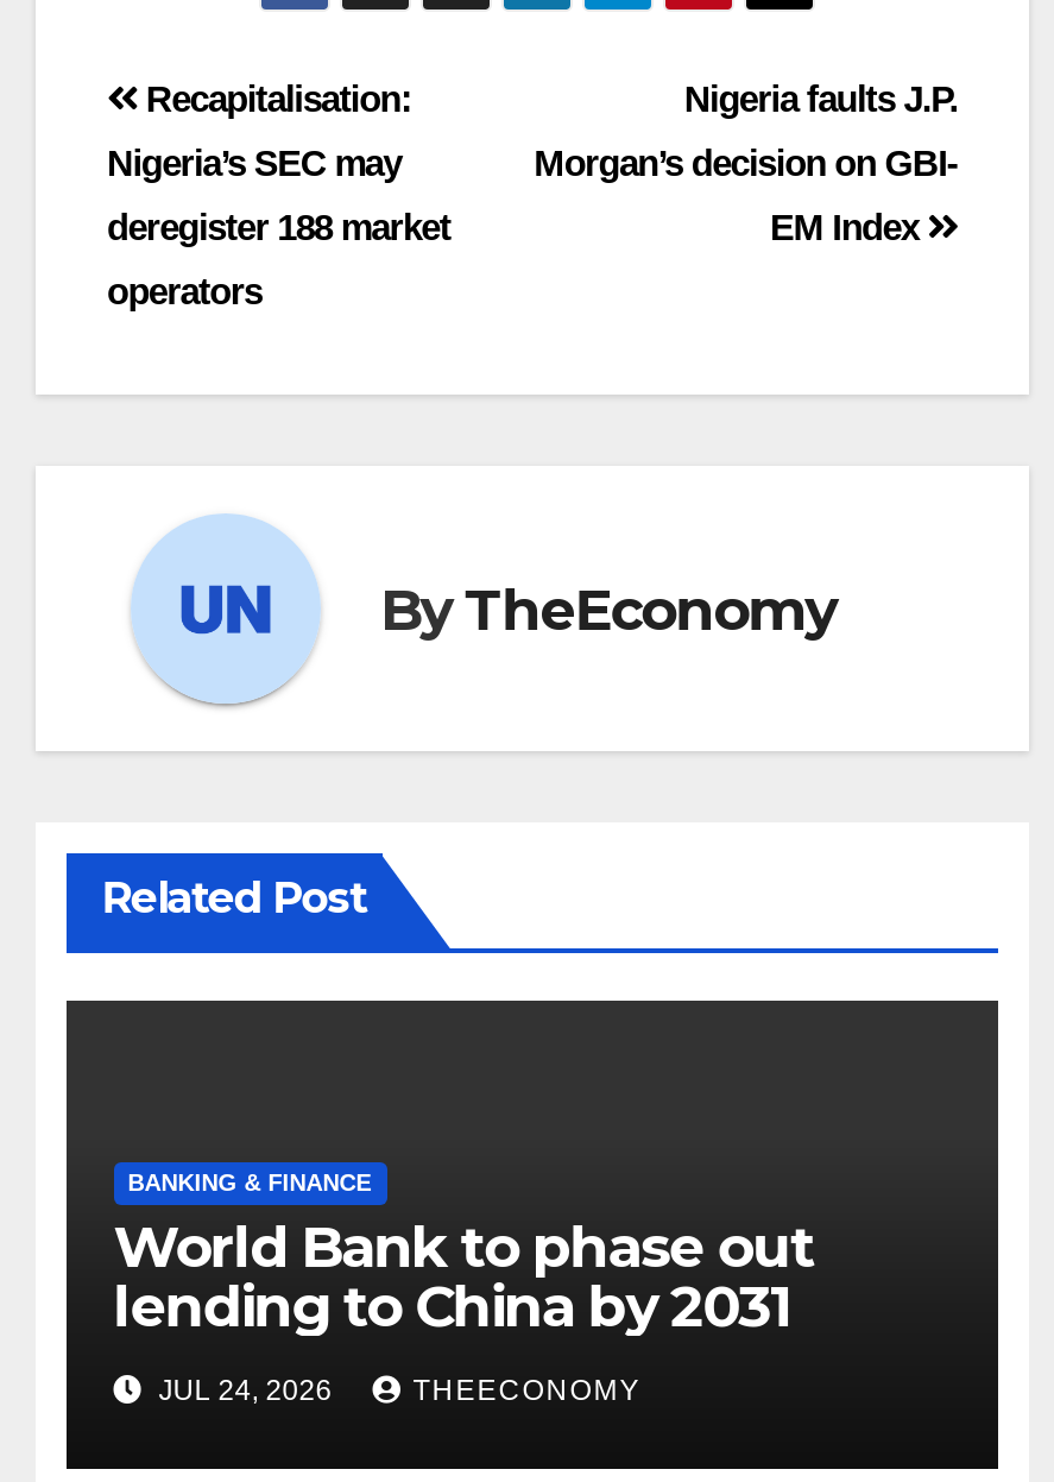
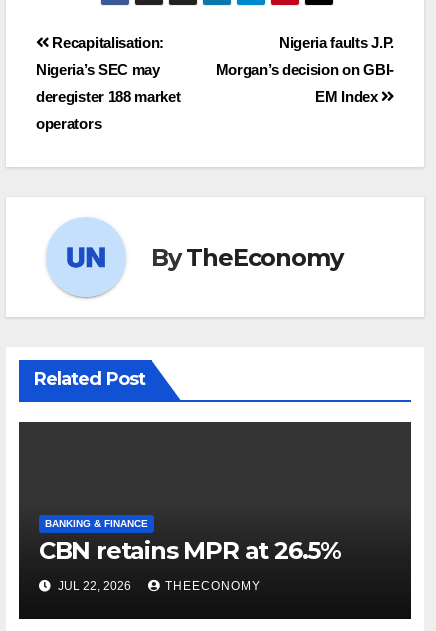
moved [128,1171,373,1197] -> [45,518,148,529]: BANKING & FINANCE
[114,1213,813,1342] World Bank to phase out | lending to China by 2031 -> [39,536,341,565] CBN retains MPR at 26.5%
[152,1373,339,1407] JUL 24, 2026 -> [55,579,134,593] JUL 22, 2026

